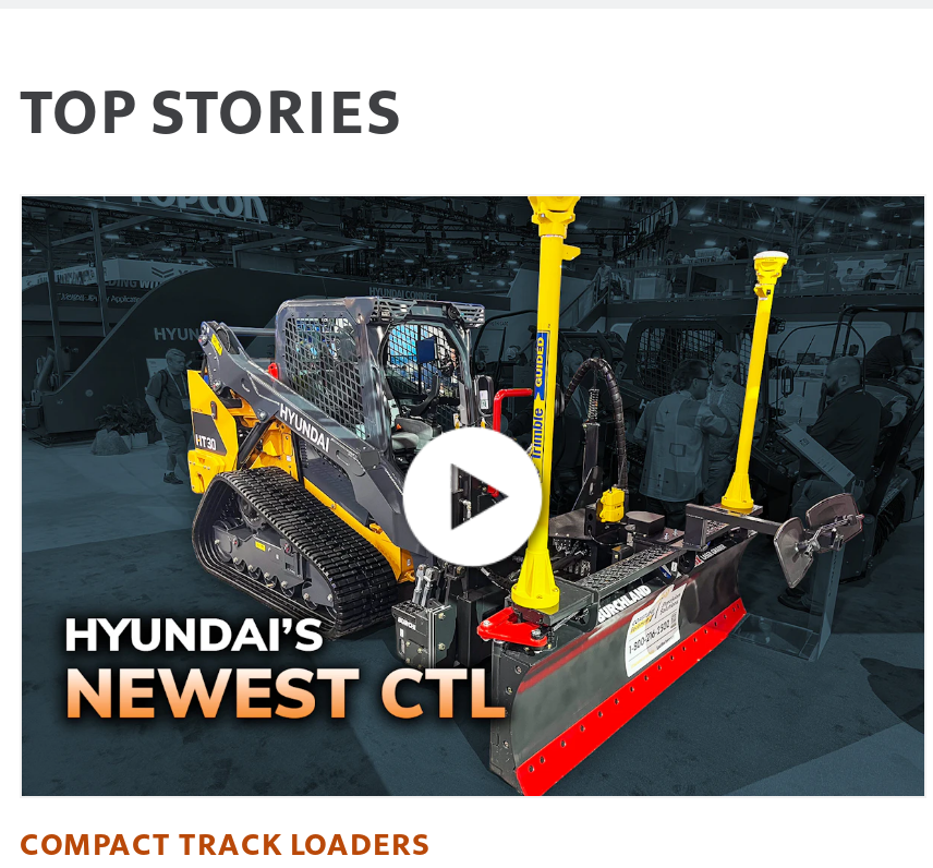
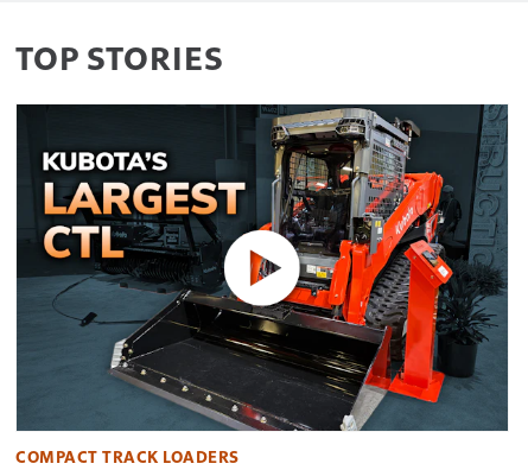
[22,194,922,798] [image] -> [18,103,508,432] [image]

